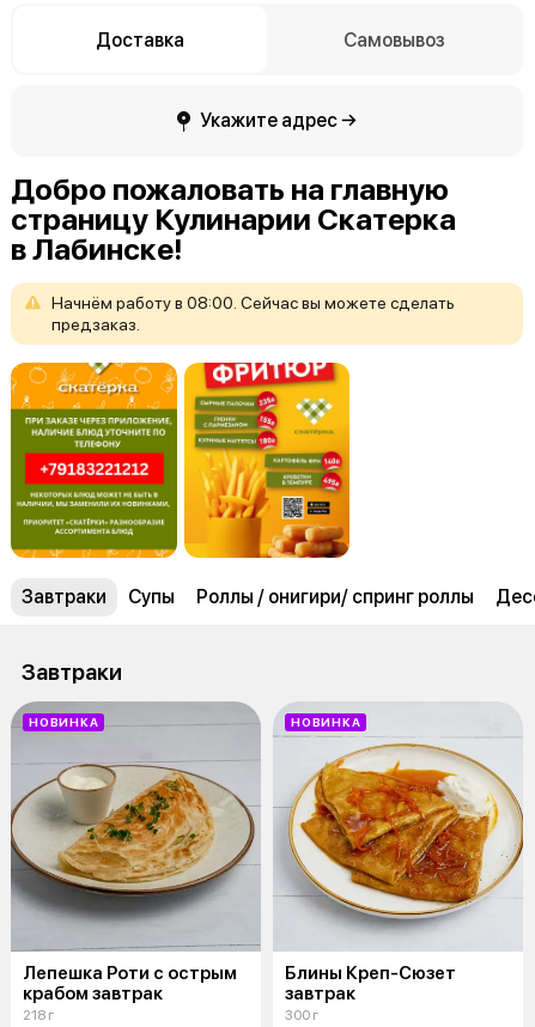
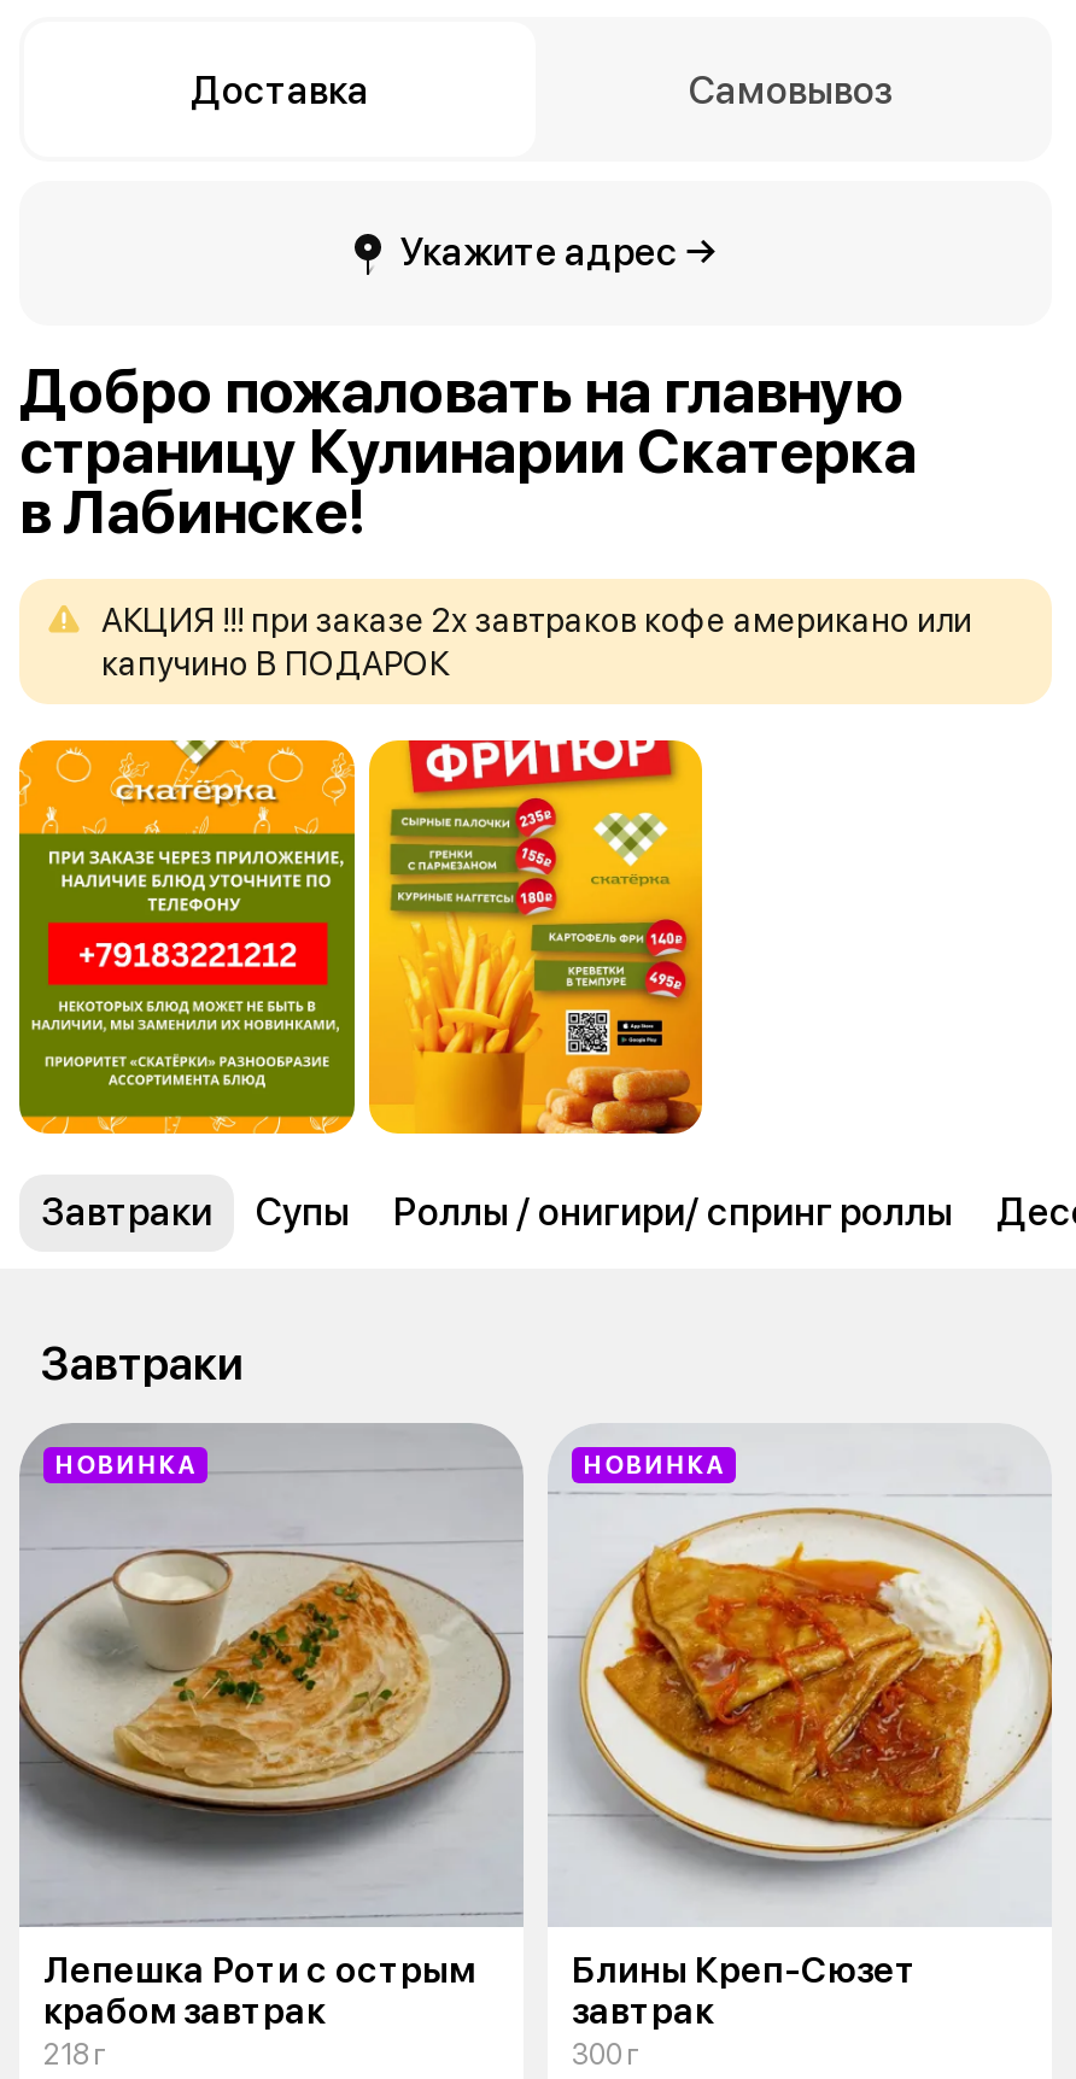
[51,293,455,334] Начнём работу в 08:00. Сейчас вы можете сделать | предзаказ. -> [101,601,972,683] АКЦИЯ !!! при заказе 2х завтраков кофе американо или | капучино В ПОДАРОК

